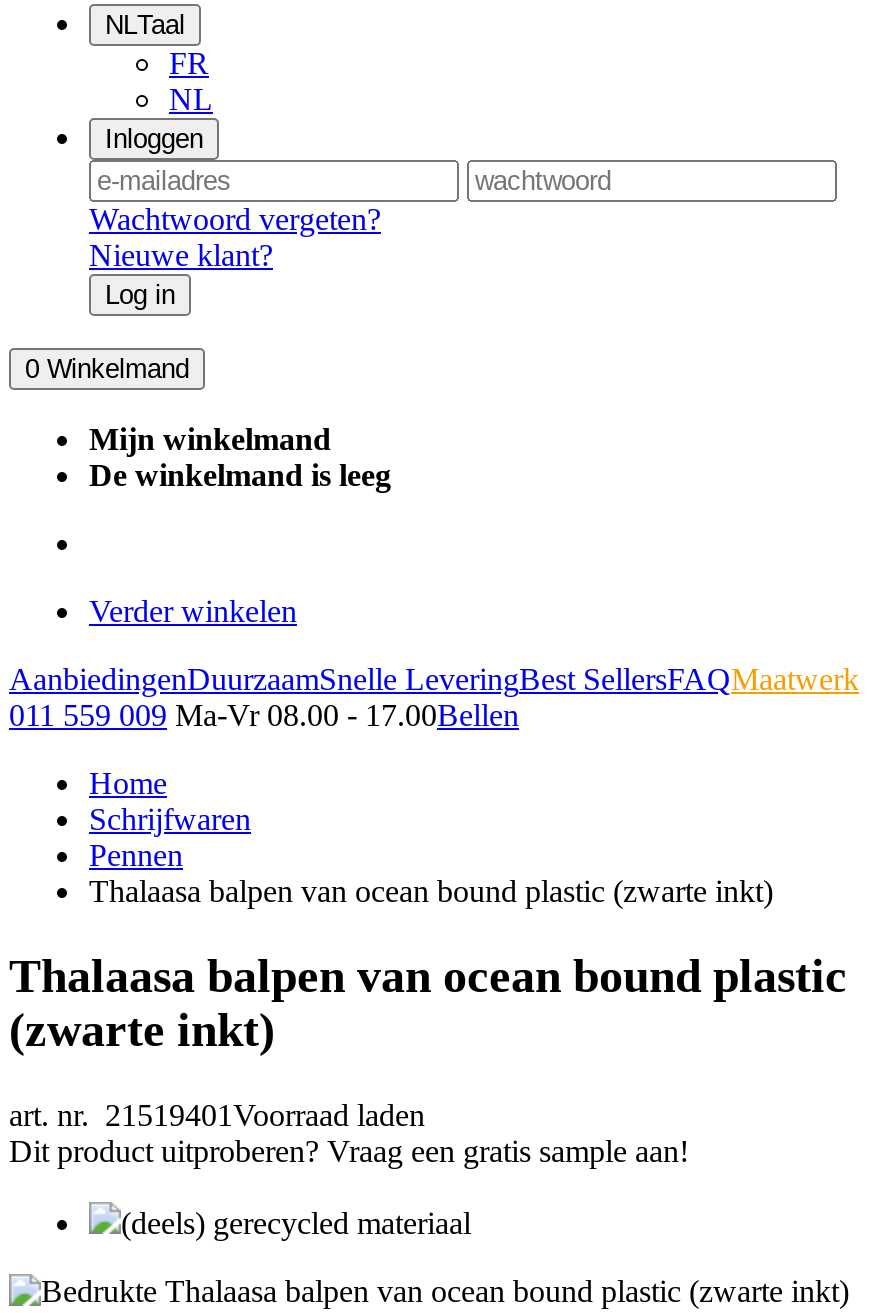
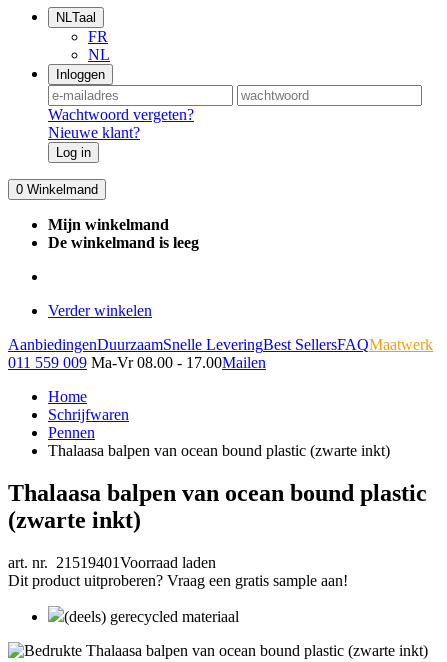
[9,698,519,732] 011 559 009 Ma-Vr 08.00 - 17.00Bellen -> [8,354,266,371] 011 559 009 Ma-Vr 08.00 - 17.00Mailen

